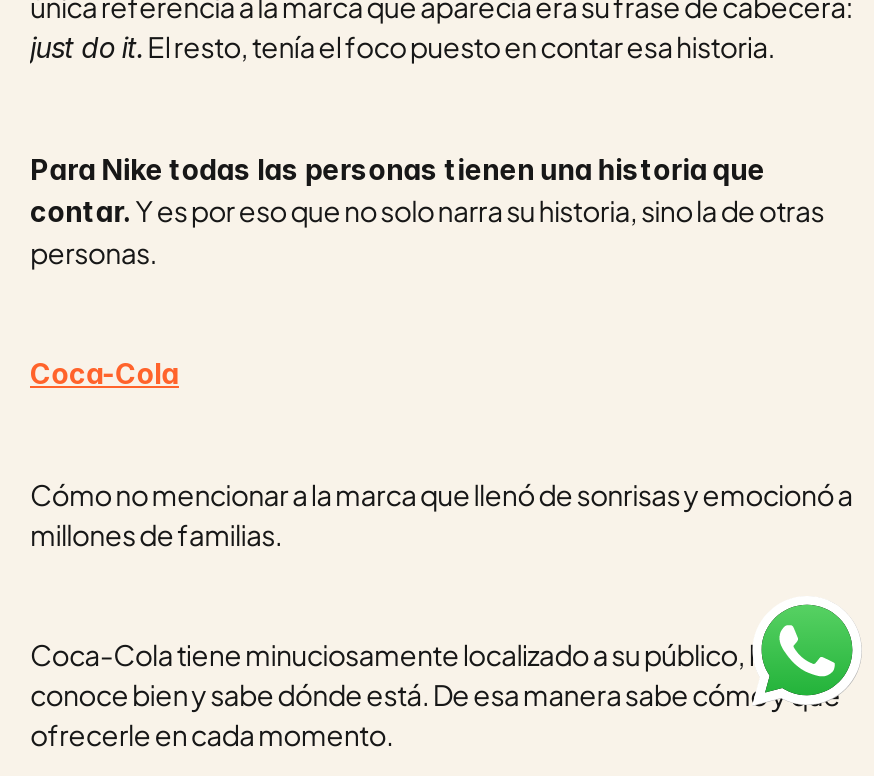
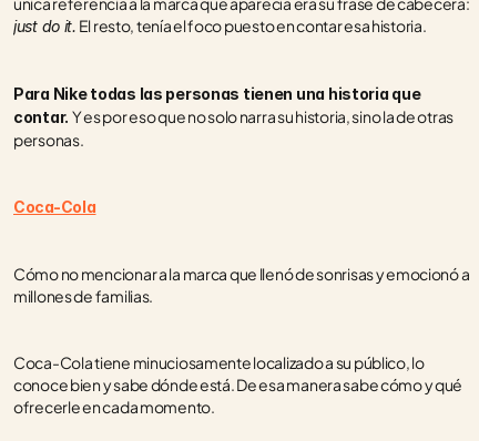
[758,598,858,672] [image] -> none

